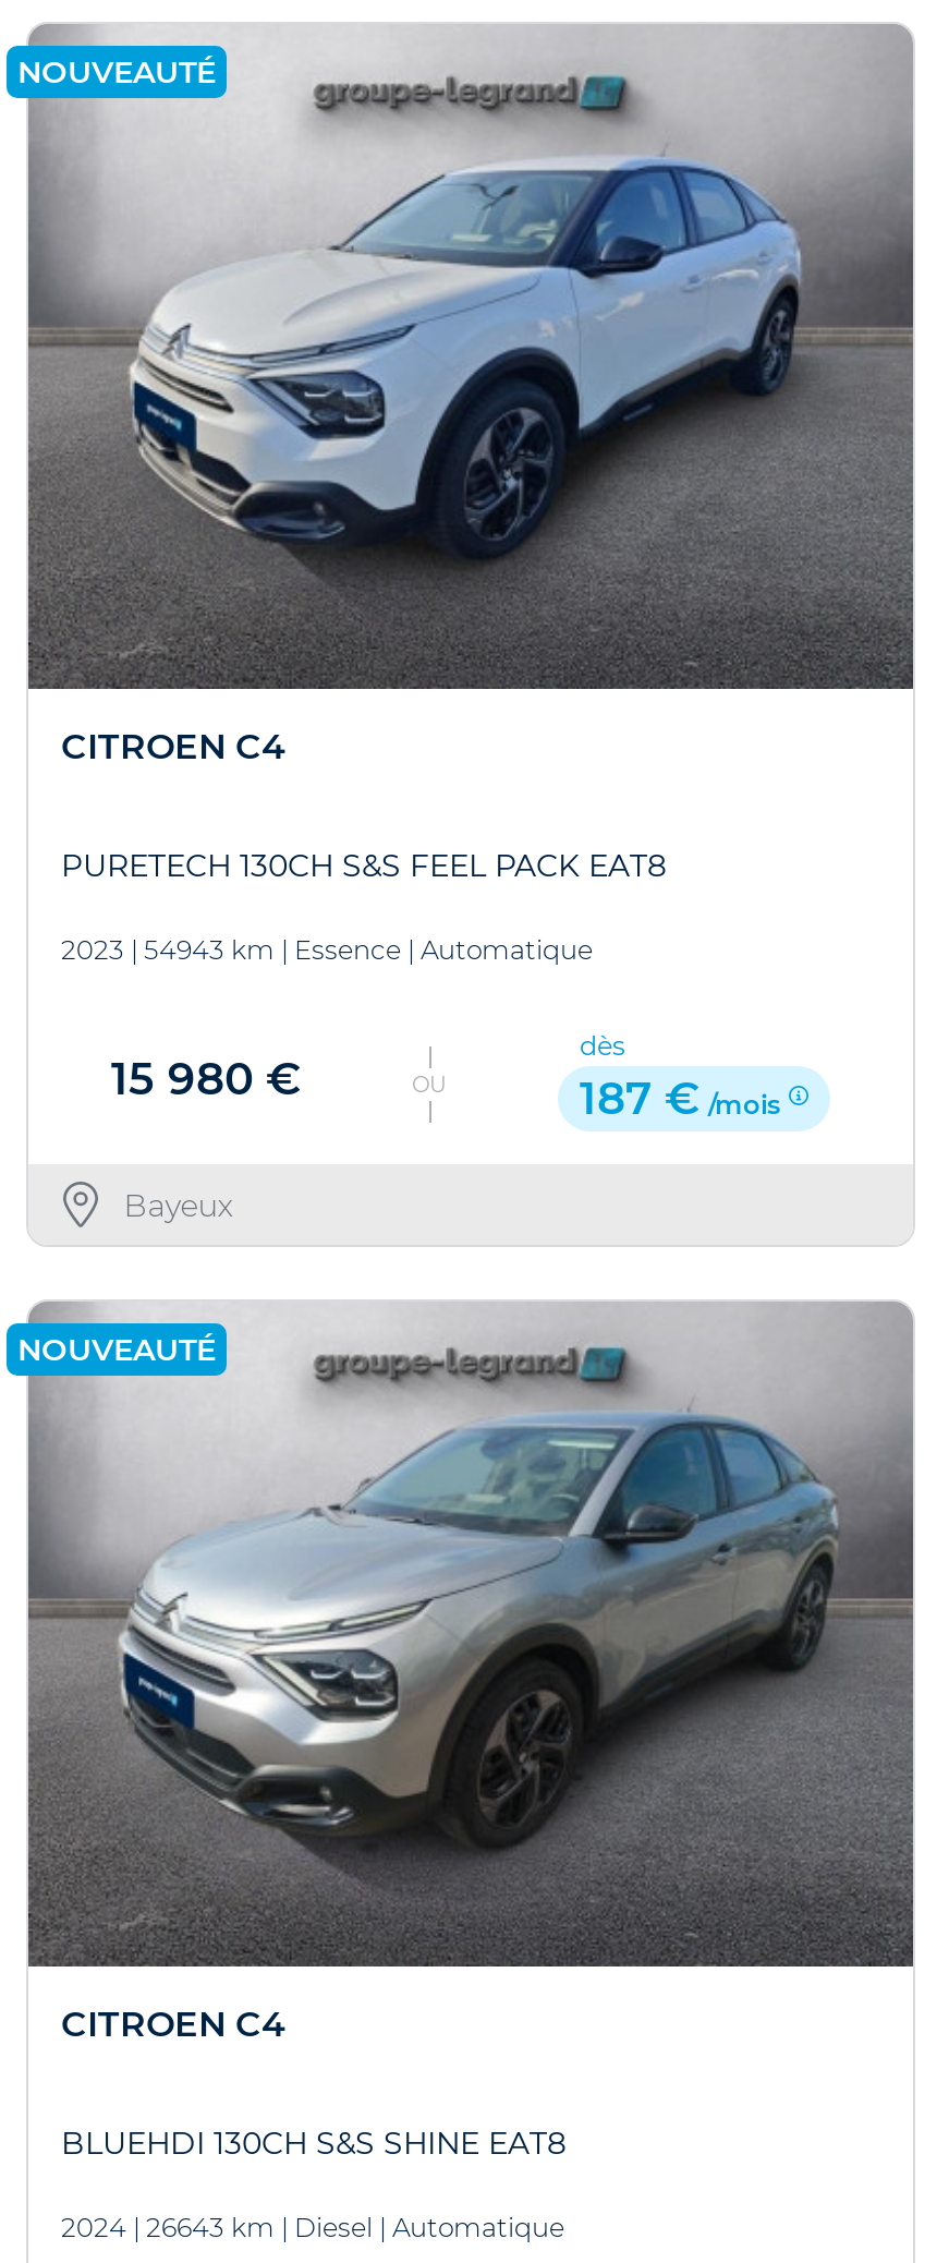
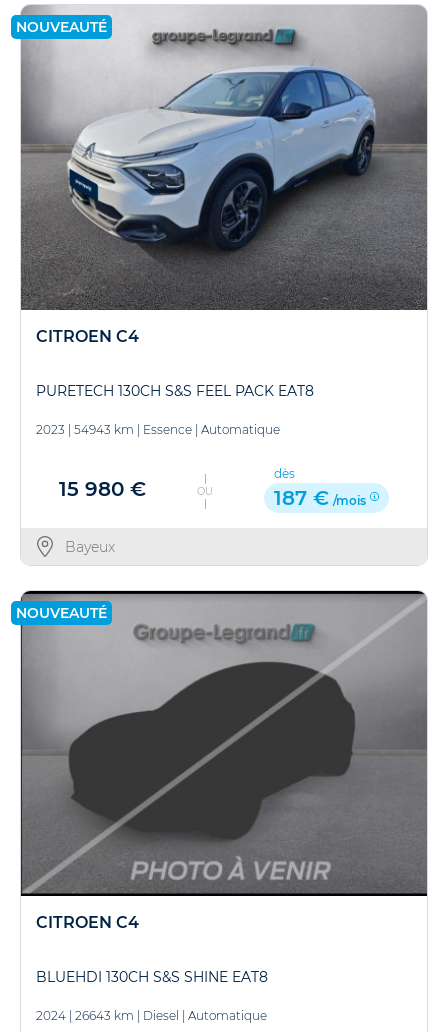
[28,1302,909,1966] [image] -> [22,590,426,895] [image]

